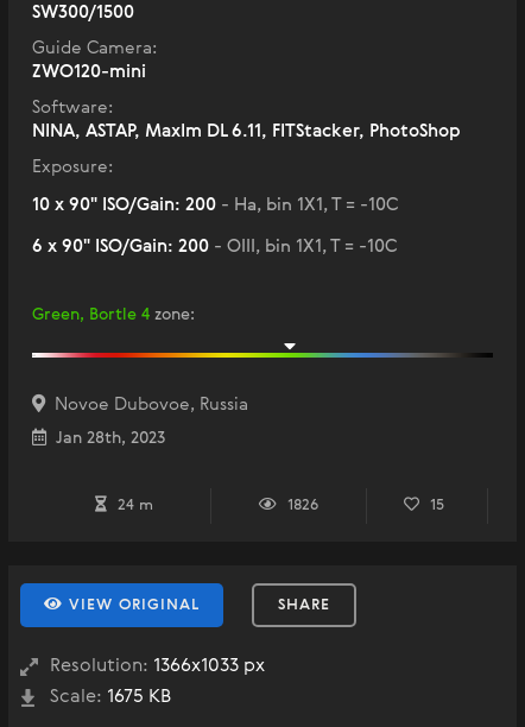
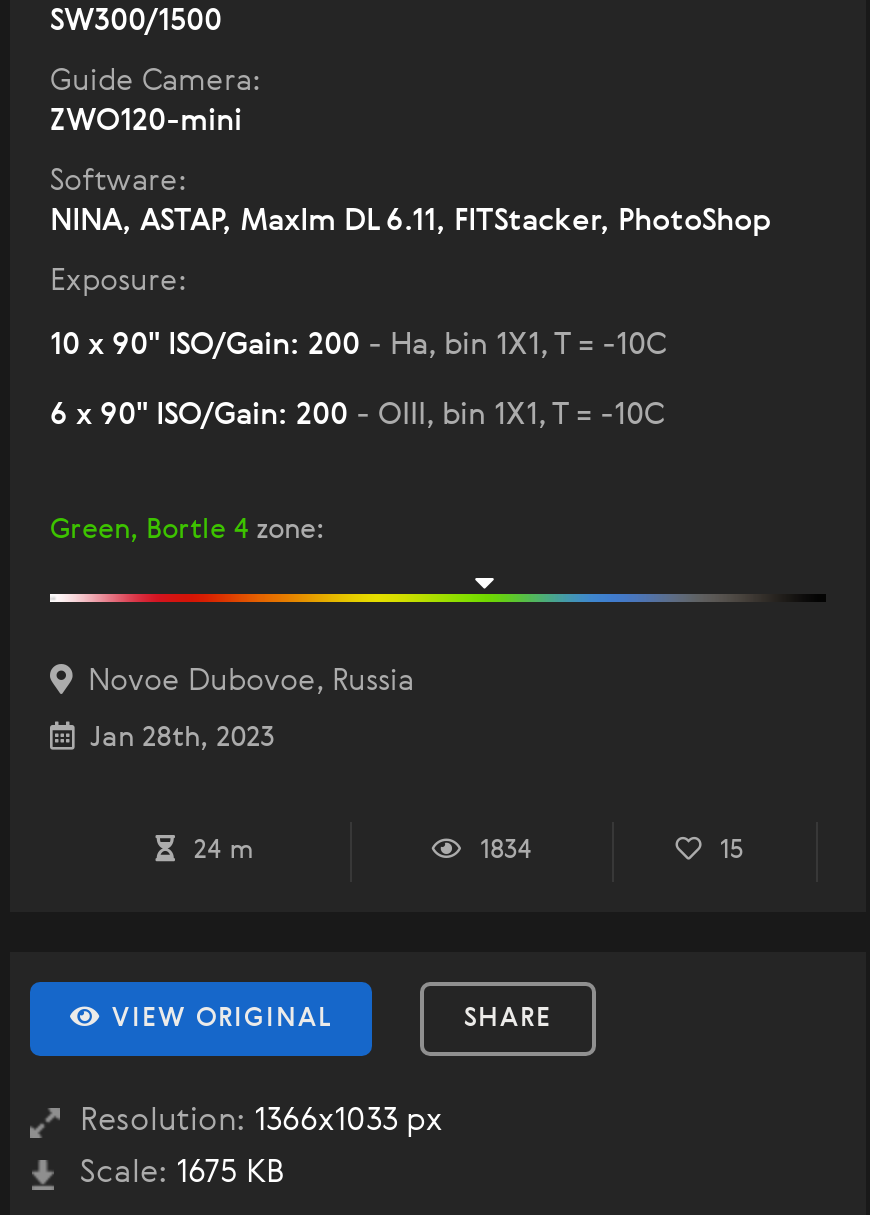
[283,497,318,513] 1826 -> [472,837,532,863] 1834

